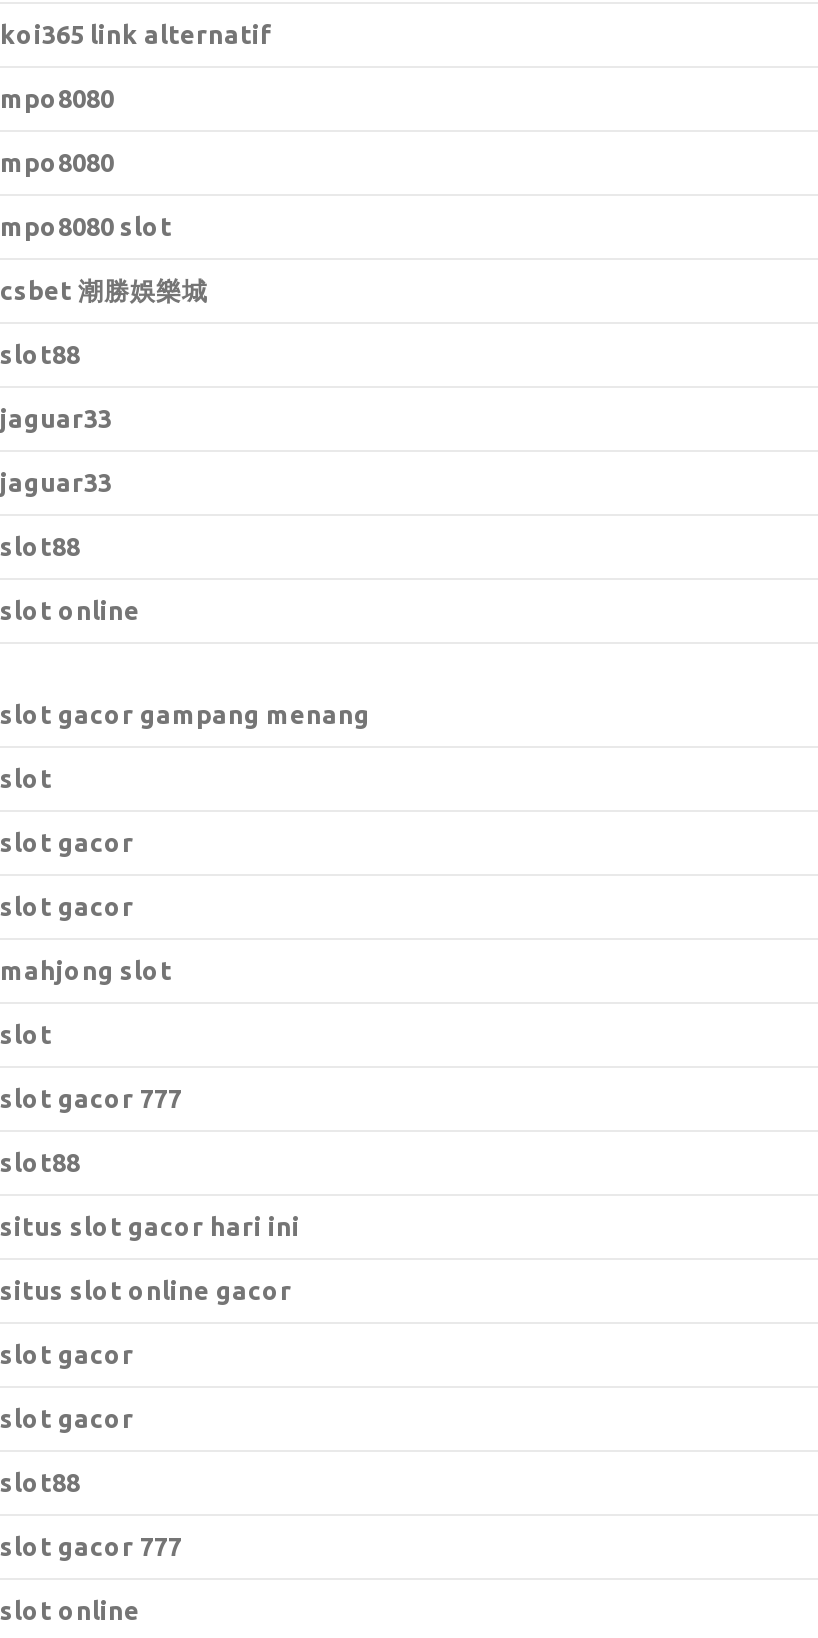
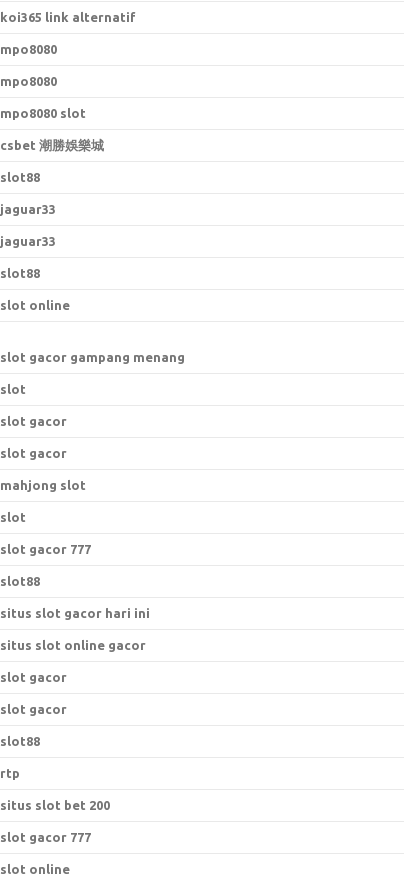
none -> [0,766,110,812] rtp | situs slot bet 200

